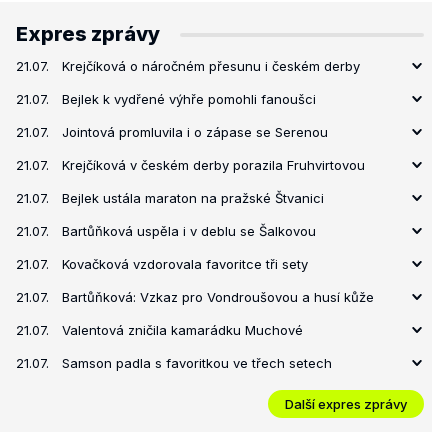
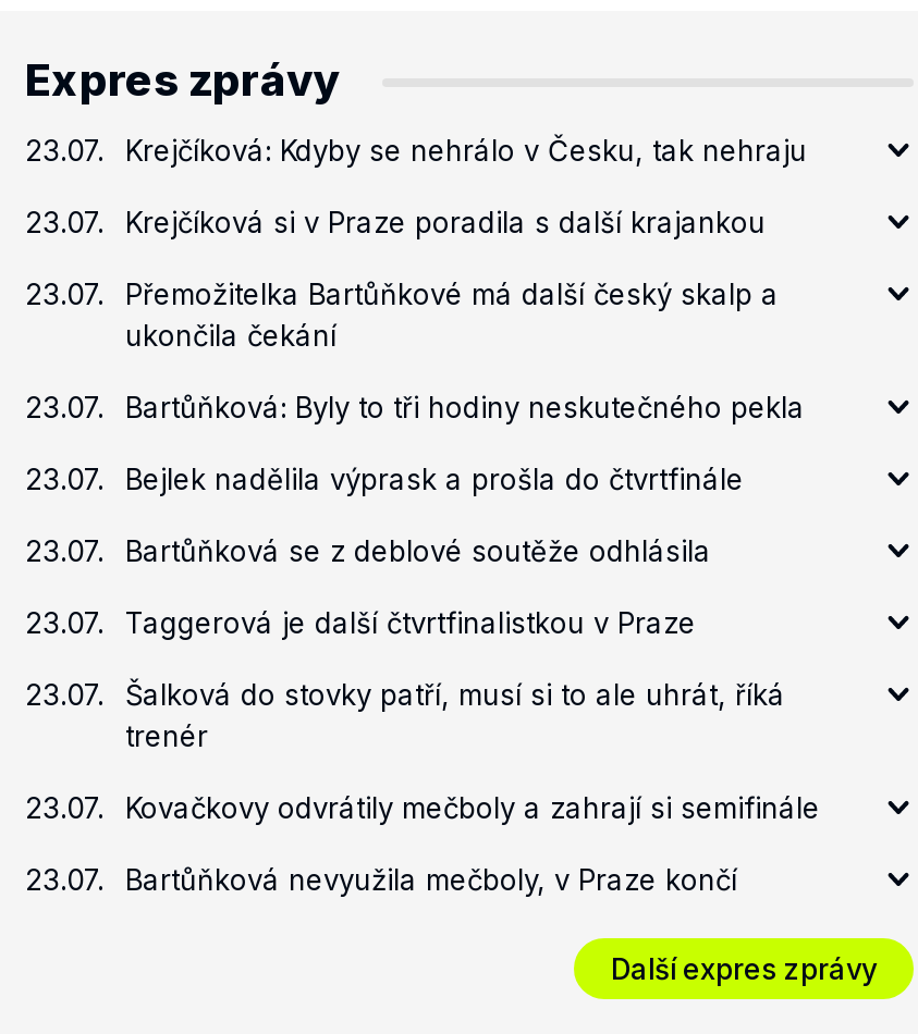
[16,58,360,74] 21.07. | Krejčíková o náročném přesunu i českém derby -> [25,133,807,168] 23.07. | Krejčíková: Kdyby se nehrálo v Česku, tak nehraju
[16,91,316,107] 21.07. | Bejlek k vydřené výhře pomohli fanoušci -> [25,205,766,239] 23.07. | Krejčíková si v Praze poradila s další krajankou
[16,124,328,140] 21.07. | Jointová promluvila i o zápase se Serenou -> [25,276,779,353] 23.07. | Přemožitelka Bartůňkové má další český skalp a | ukončila čekání
[16,157,365,173] 21.07. | Krejčíková v českém derby porazila Fruhvirtovou -> [25,390,805,424] 23.07. | Bartůňková: Byly to tři hodiny neskutečného pekla
[16,190,324,206] 21.07. | Bejlek ustála maraton na pražské Štvanici -> [25,461,744,496] 23.07. | Bejlek nadělila výprask a prošla do čtvrtfinále
[16,223,316,239] 21.07. | Bartůňková uspěla i v deblu se Šalkovou -> [25,533,711,568] 23.07. | Bartůňková se z deblové soutěže odhlásila
[16,256,308,272] 21.07. | Kovačková vzdorovala favoritce tři sety -> [25,605,696,640] 23.07. | Taggerová je další čtvrtfinalistkou v Praze
[16,289,374,305] 21.07. | Bartůňková: Vzkaz pro Vondroušovou a husí kůže -> [25,677,785,753] 23.07. | Šalková do stovky patří, musí si to ale uhrát, říká | trenér
[16,322,303,338] 21.07. | Valentová zničila kamarádku Muchové -> [25,790,820,825] 23.07. | Kovačkovy odvrátily mečboly a zahrají si semifinále
[16,355,332,371] 21.07. | Samson padla s favoritkou ve třech setech -> [25,862,737,897] 23.07. | Bartůňková nevyužila mečboly, v Praze končí

